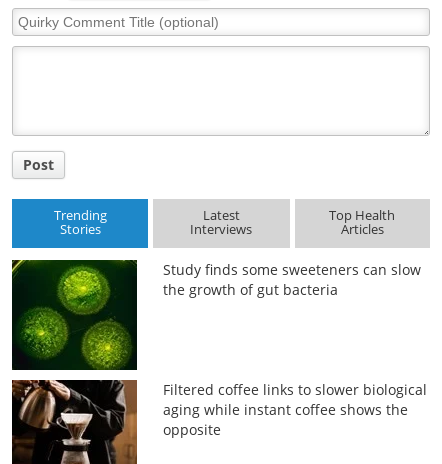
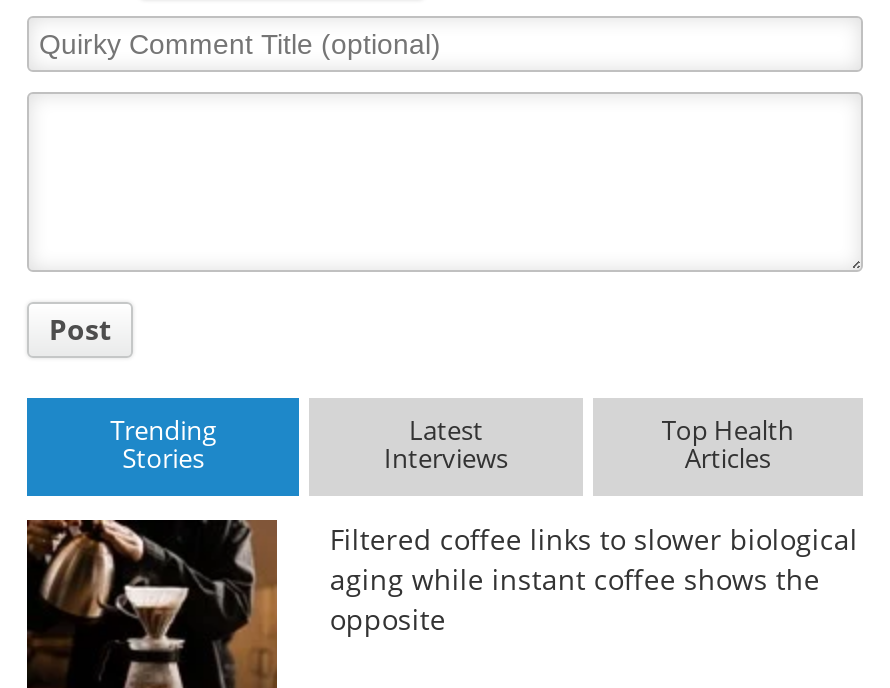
[12,259,421,371] [image] | Study finds some sweeteners can slow | the growth of gut bacteria -> none

